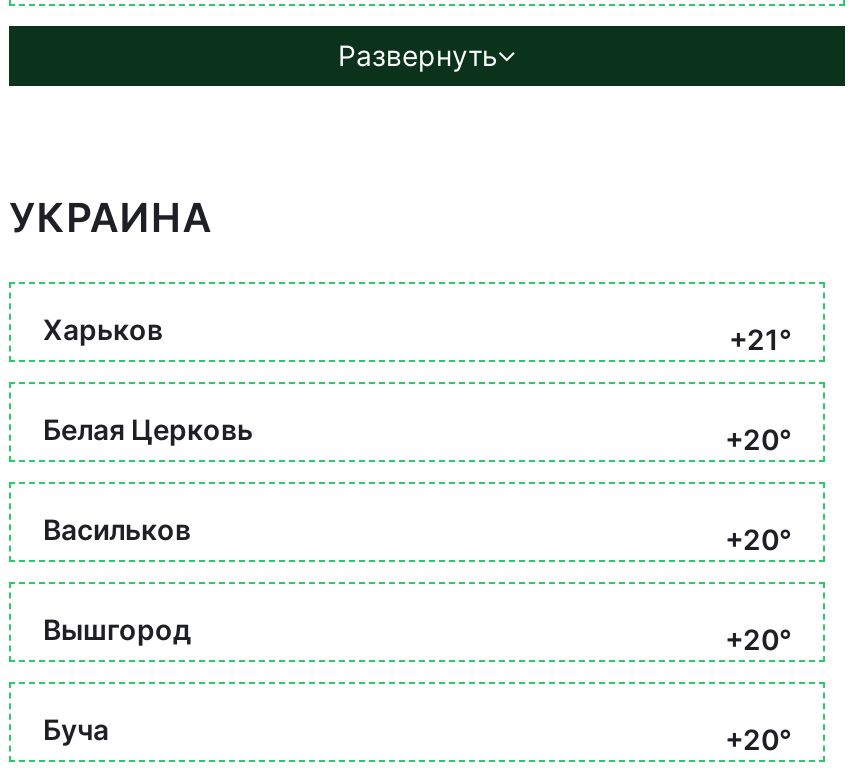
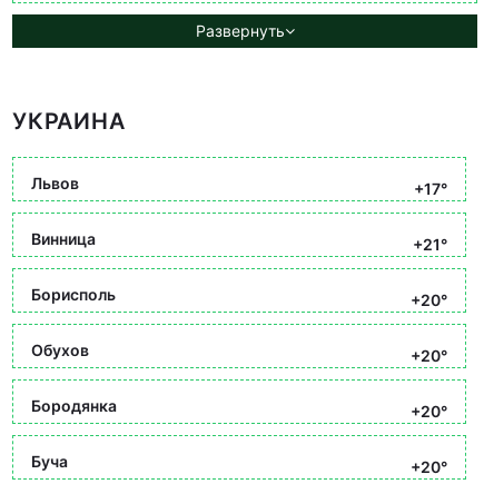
[43,311,163,345] Харьков -> [31,173,447,248] Львов | +17° | Винница
[43,411,253,445] Белая Церковь -> [31,284,116,303] Борисполь
[43,511,191,545] Васильков -> [31,340,89,359] Обухов
[43,611,191,645] Вышгород -> [31,396,117,414] Бородянка

